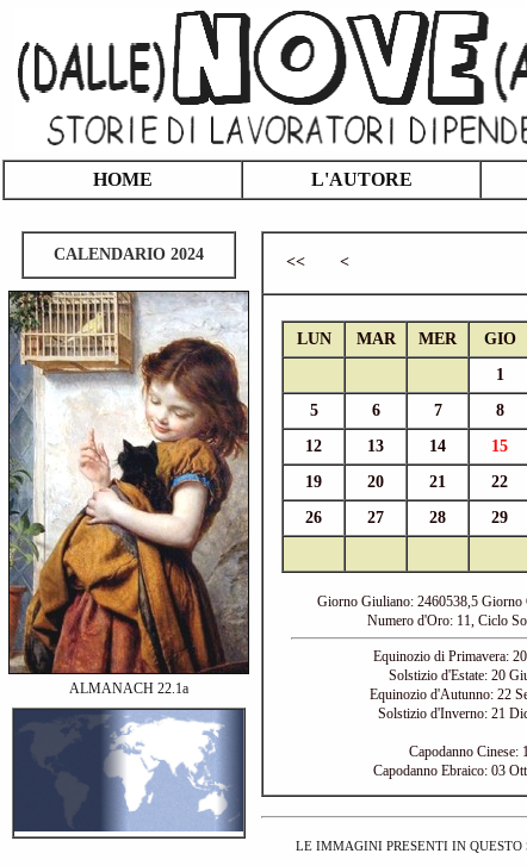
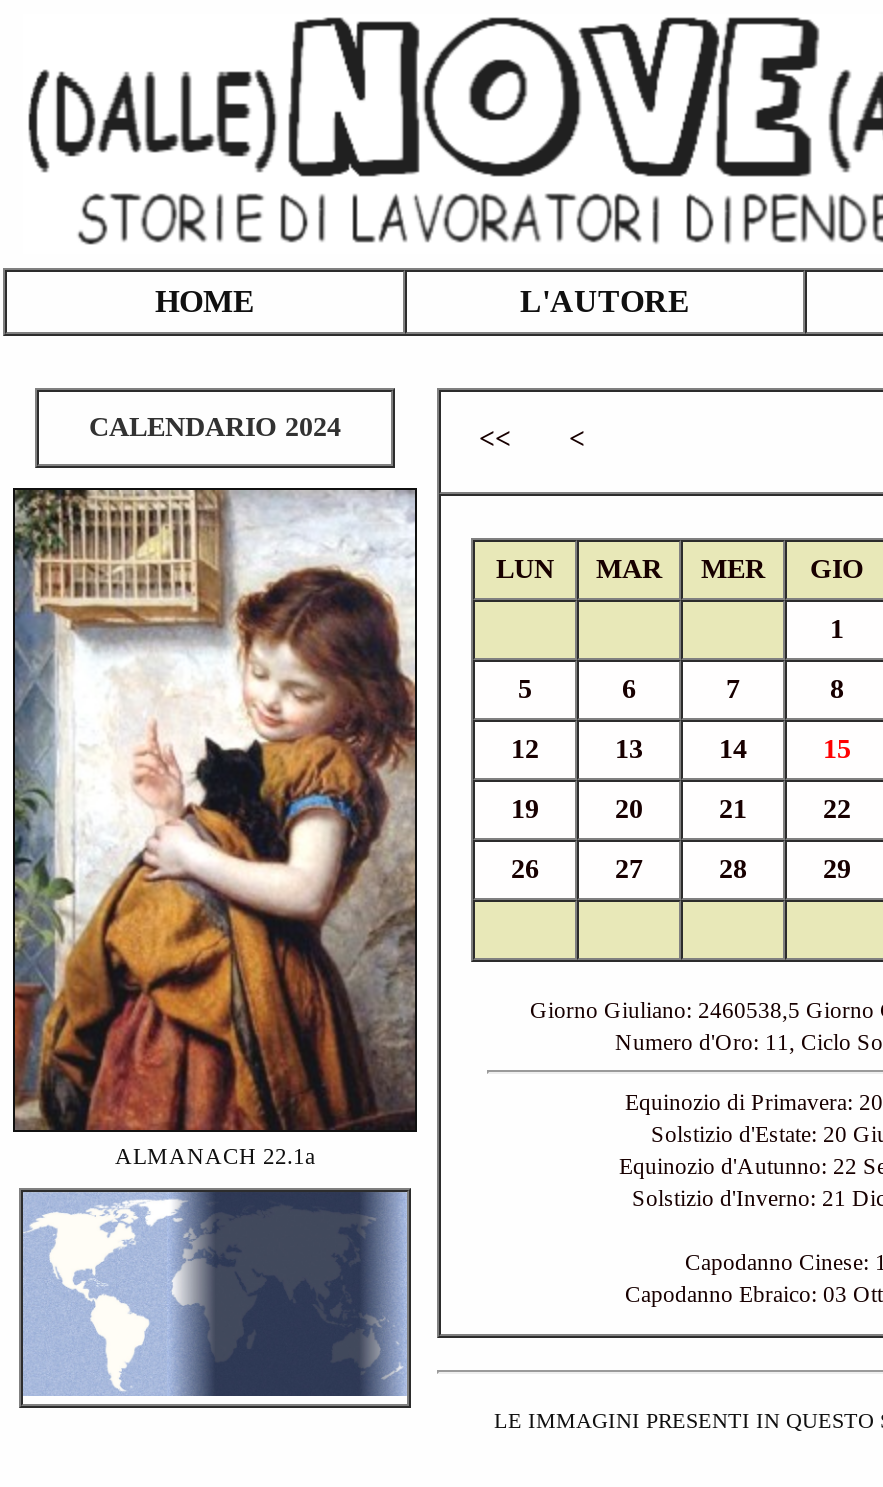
[13,709,244,833] [image] -> [21,1190,407,1398] [image]

